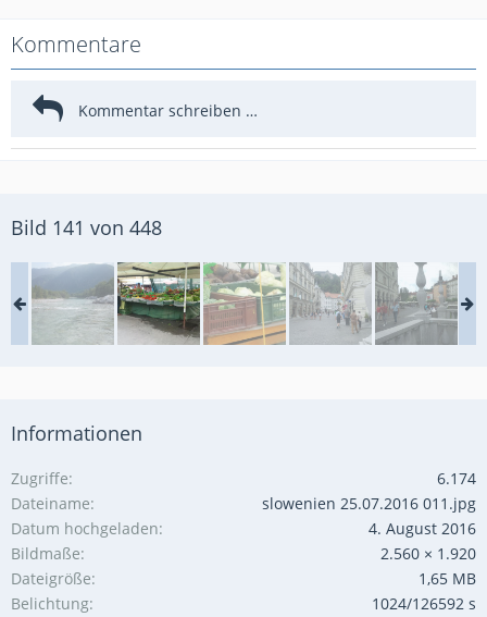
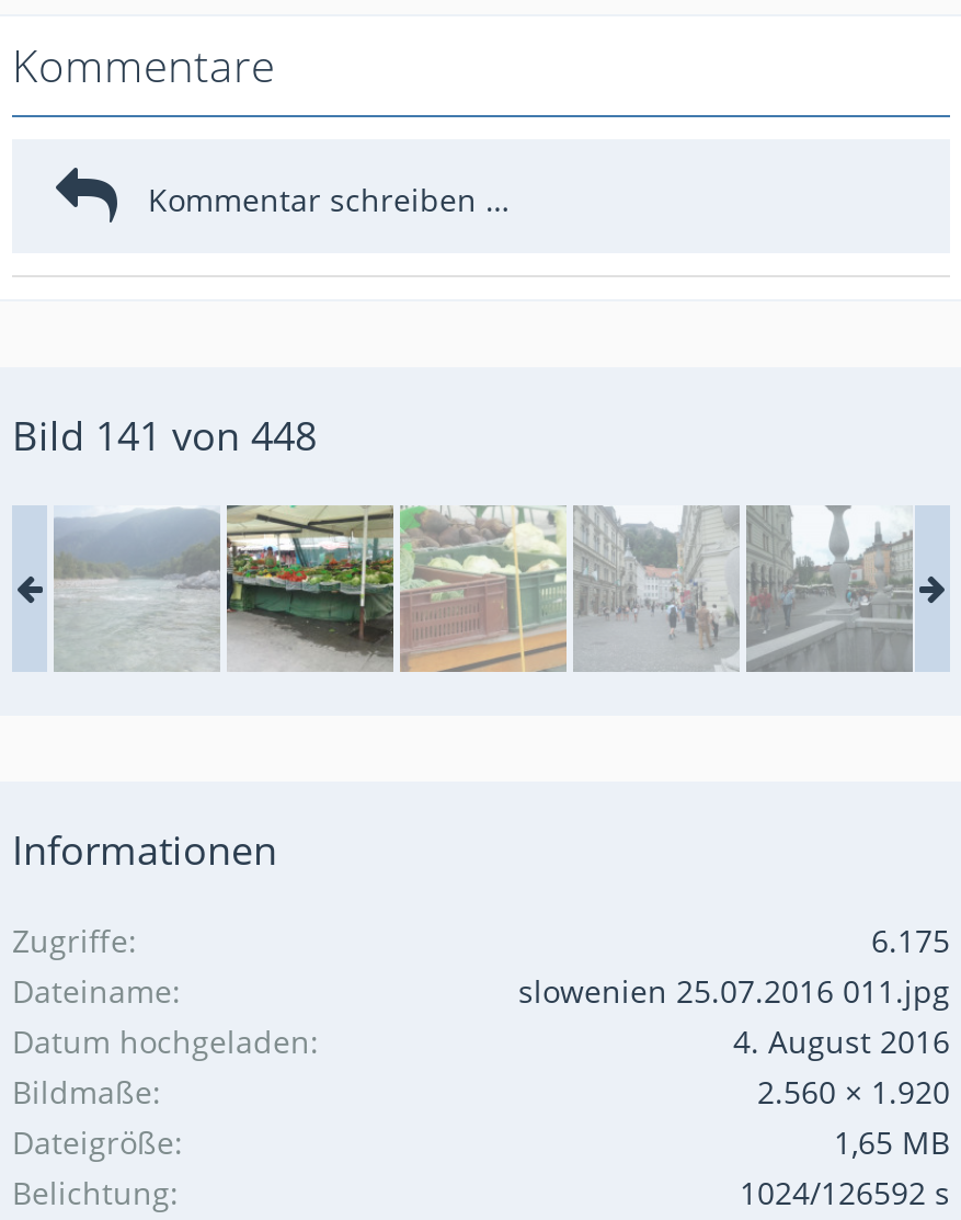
[437,468,476,489] 6.174 -> [871,920,950,961] 6.175

